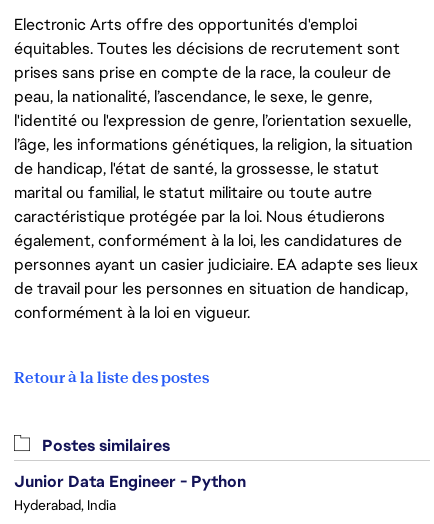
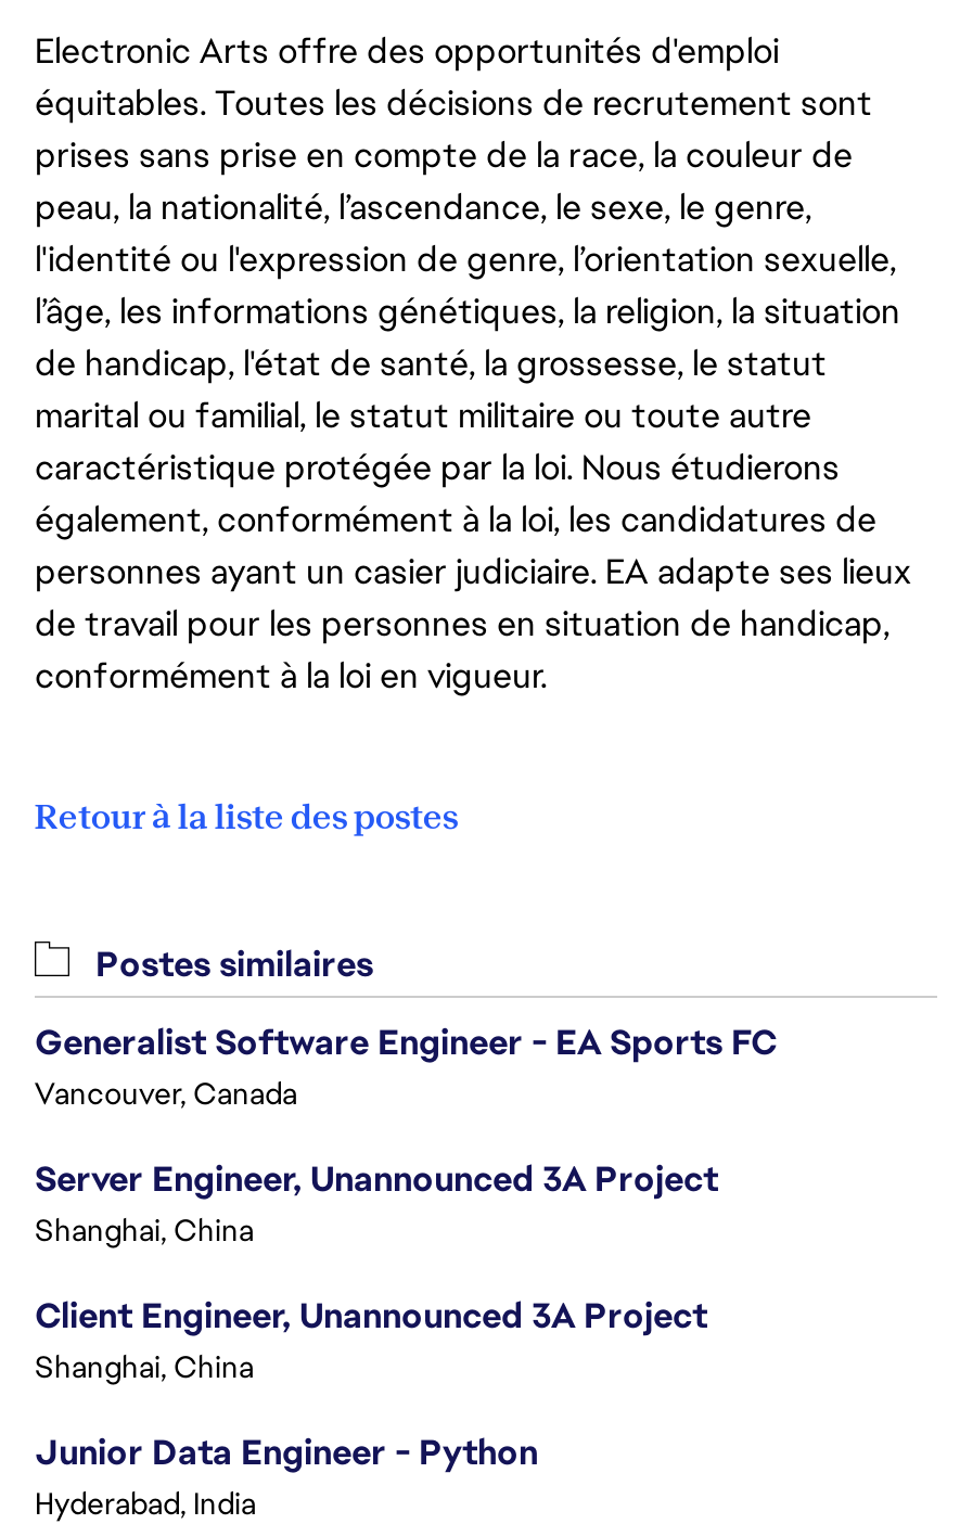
none -> [35,1020,777,1386] Generalist Software Engineer - EA Sports FC | Vancouver, Canada | Server Engineer, Unannounced 3A Project | Shanghai, China | Client Engineer, Unannounced 3A Project | Shanghai, China

